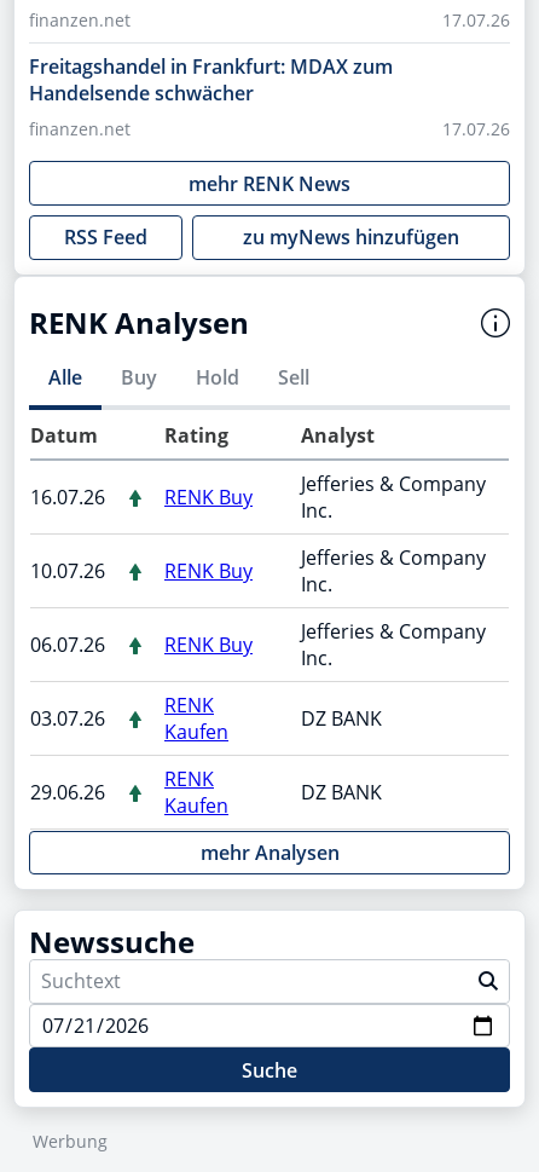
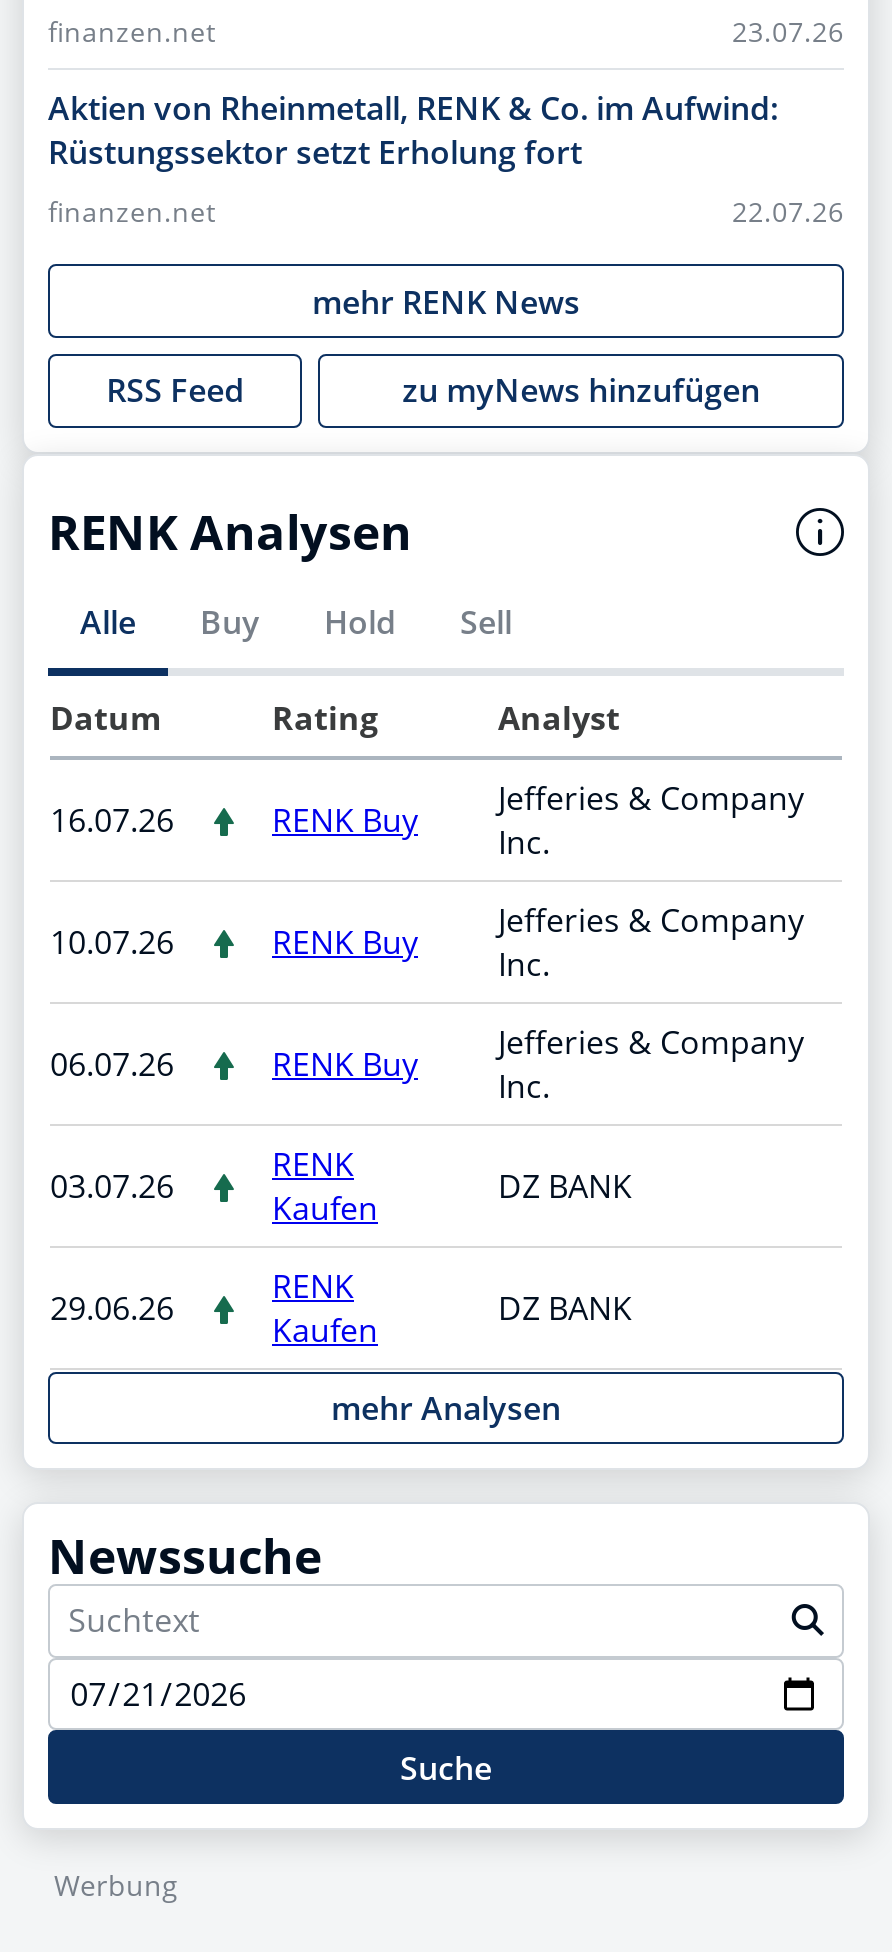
[442,9,510,32] 17.07.26 -> [732,13,844,51] 23.07.26
[29,54,393,107] Freitagshandel in Frankfurt: MDAX zum | Handelsende schwächer -> [48,87,778,175] Aktien von Rheinmetall, RENK & Co. im Aufwind: | Rüstungssektor setzt Erholung fort
[442,118,510,141] 17.07.26 -> [732,193,844,231] 22.07.26

